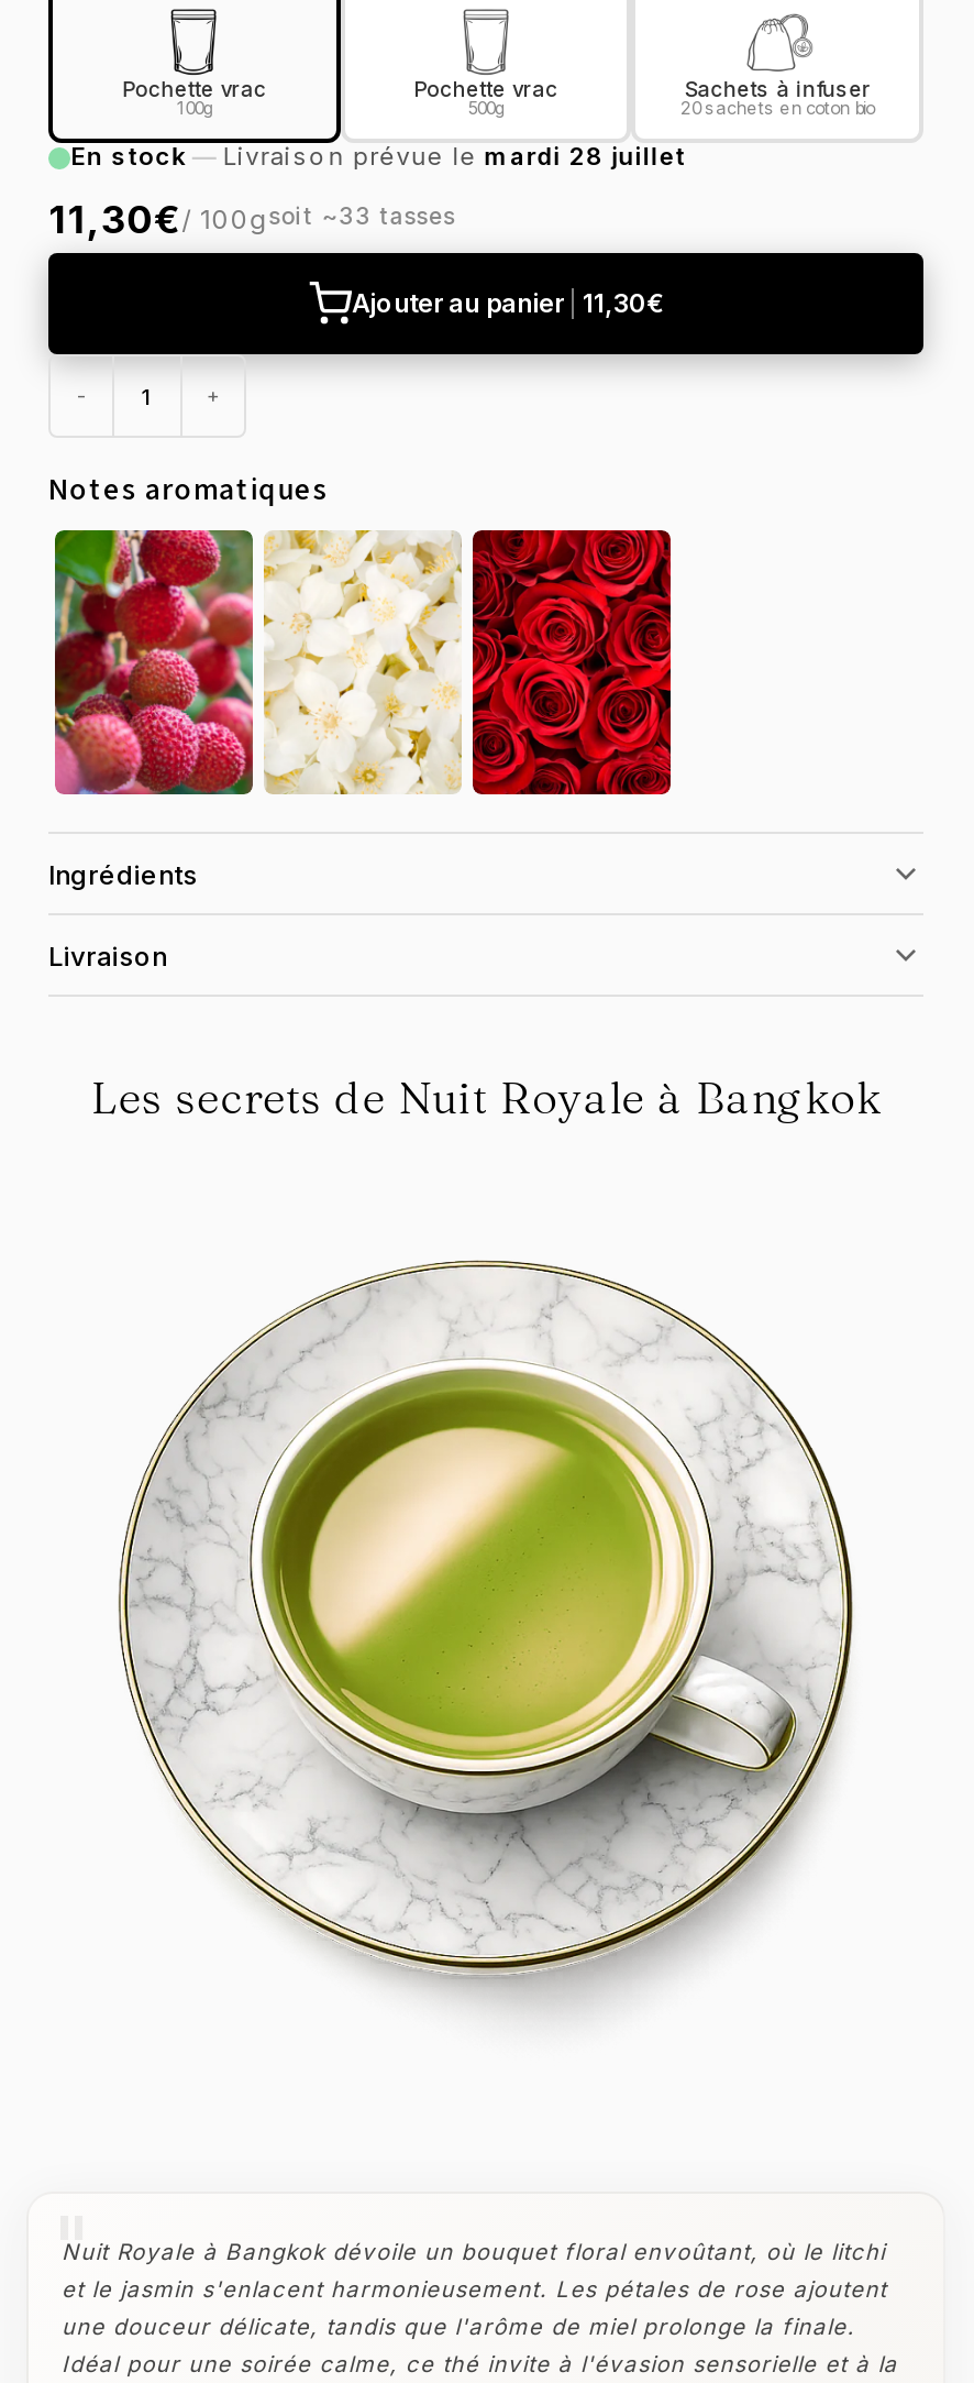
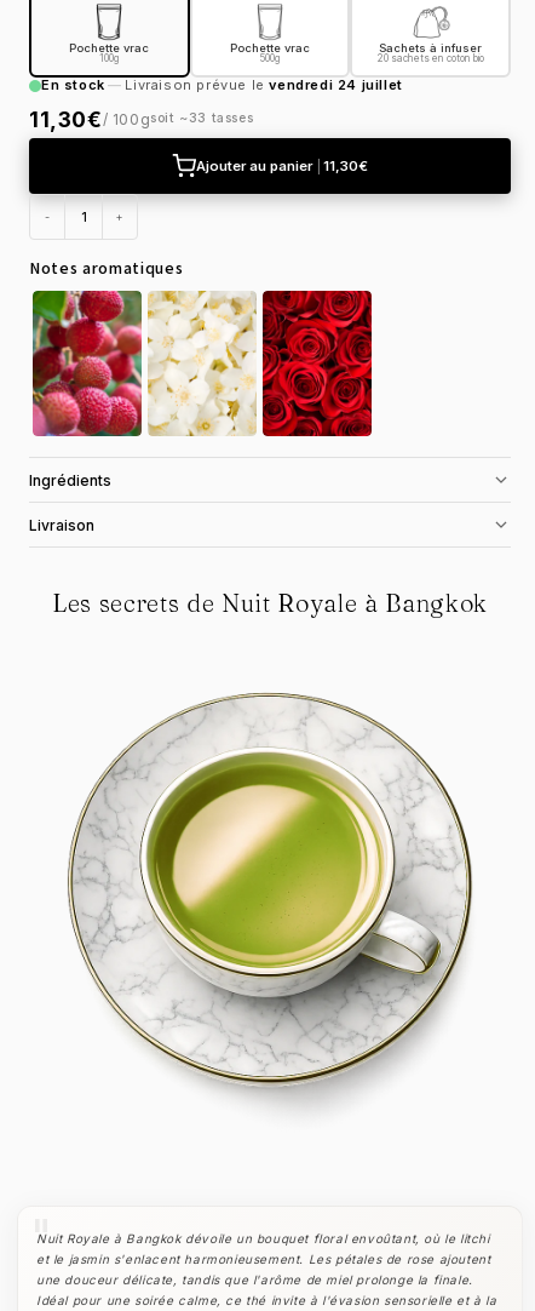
[70,141,686,172] En stock — Livraison prévue le mardi 28 juillet -> [41,76,403,93] En stock — Livraison prévue le vendredi 24 juillet

